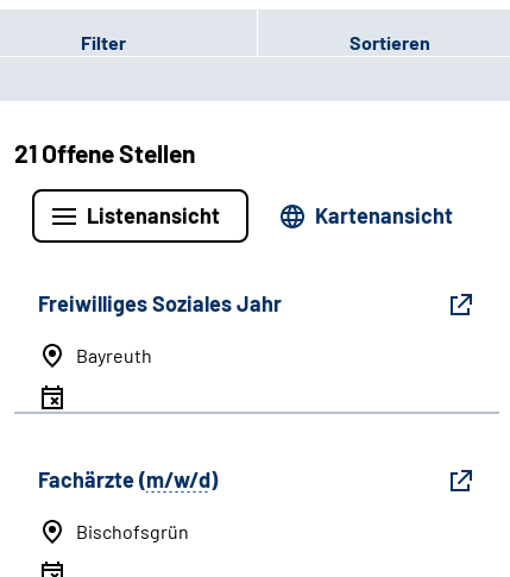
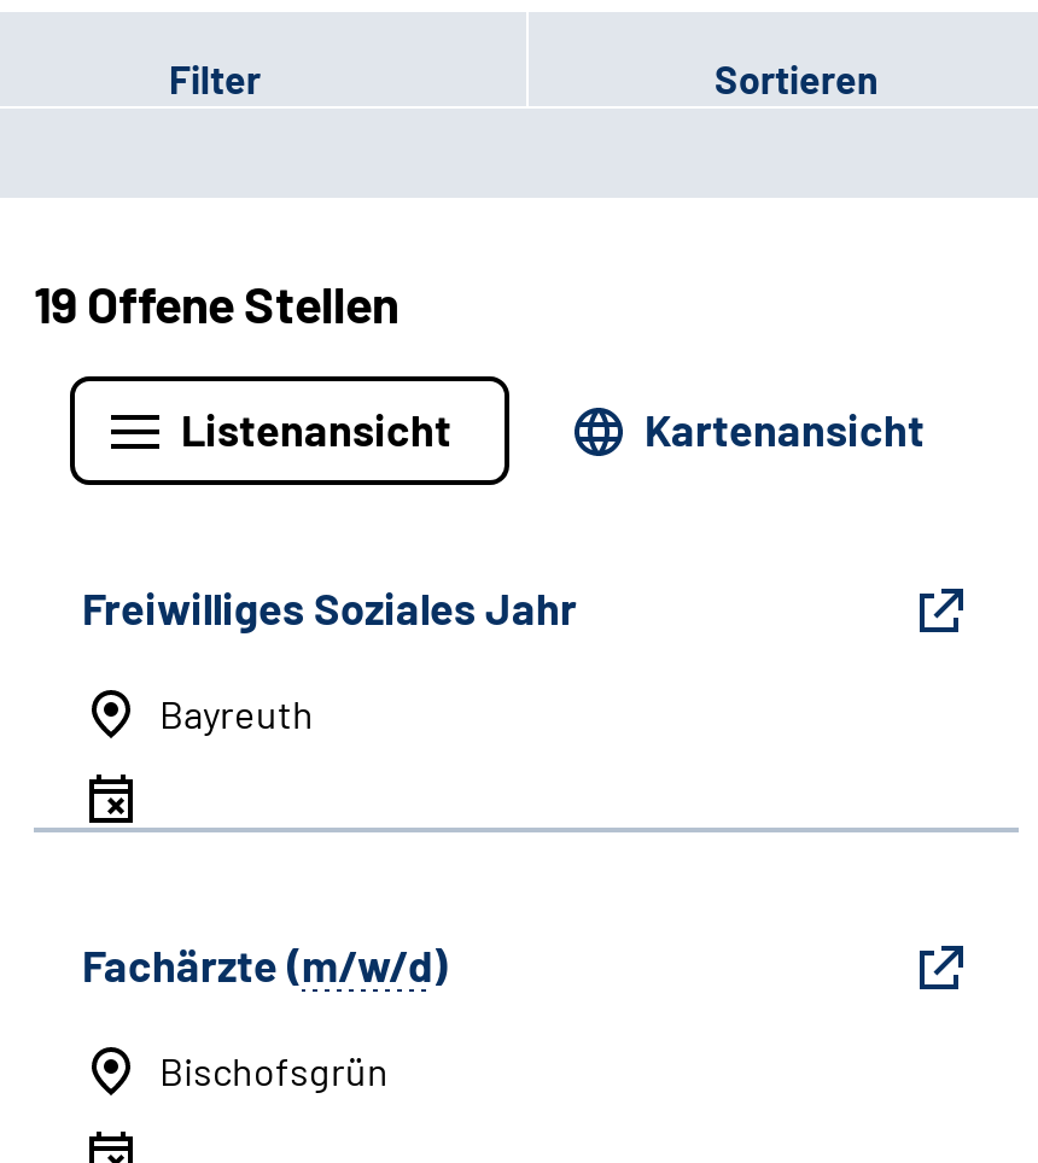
[14,138,195,168] 21 Offene Stellen -> [34,273,398,333] 19 Offene Stellen

